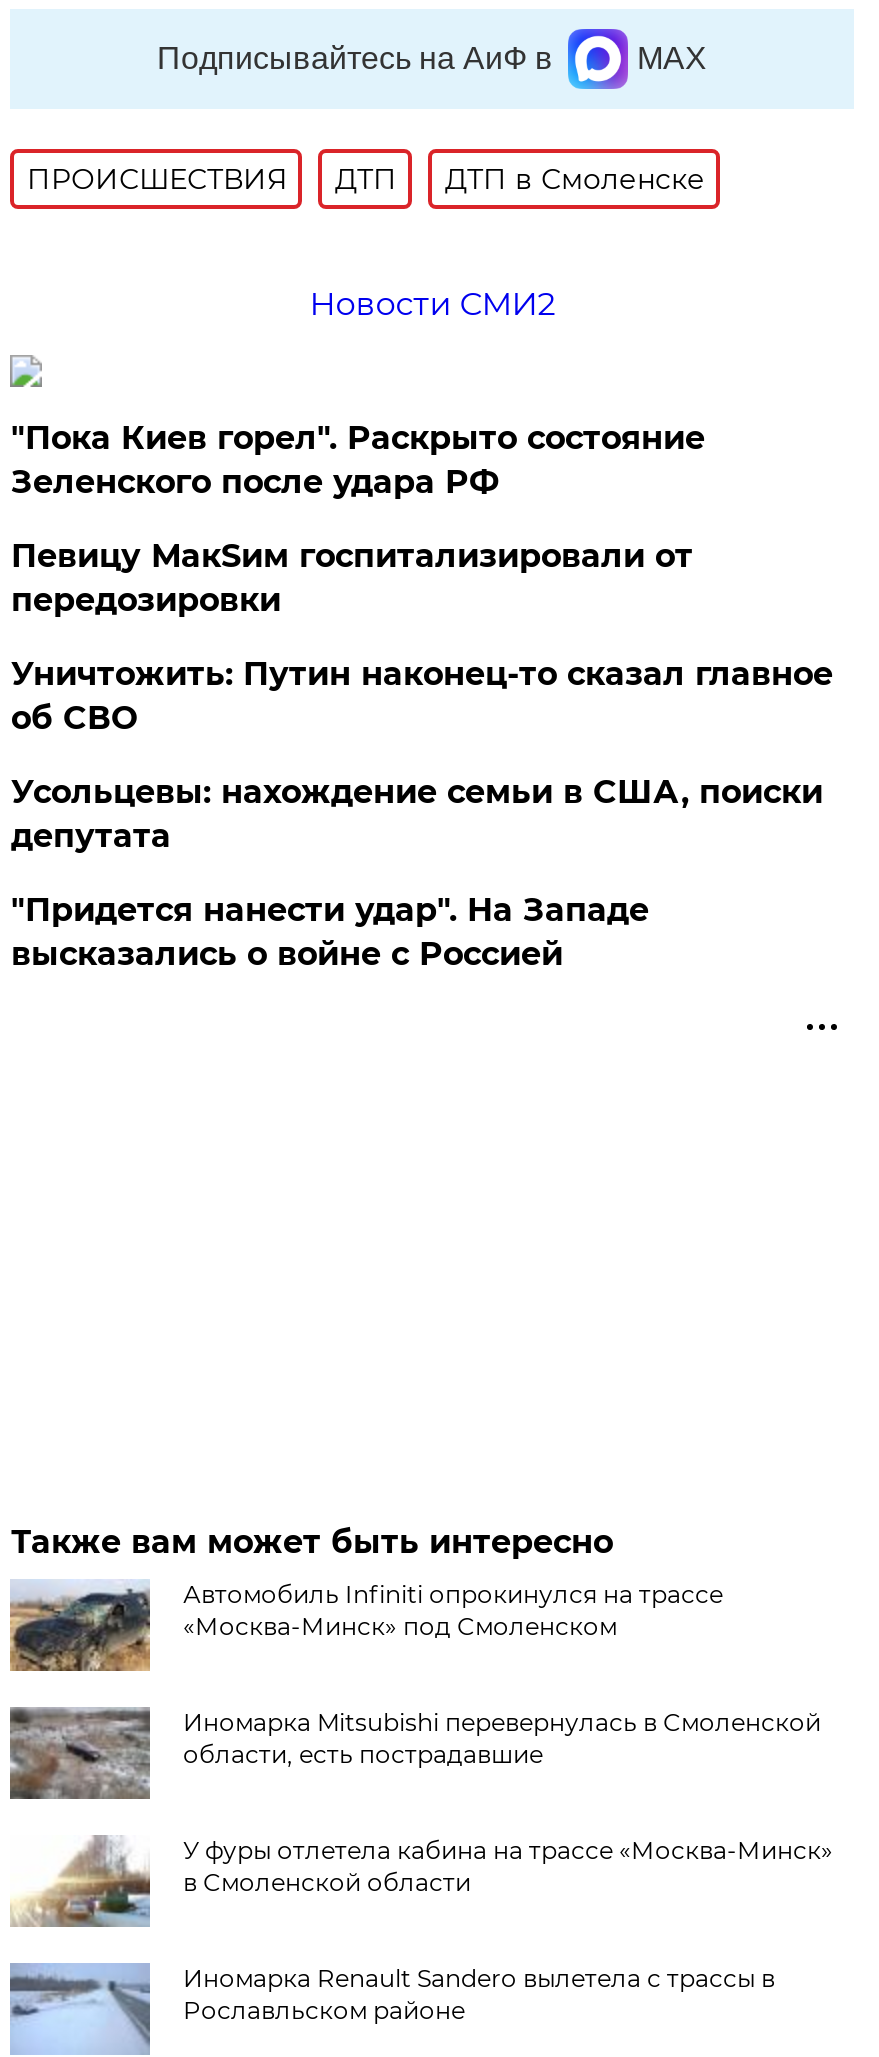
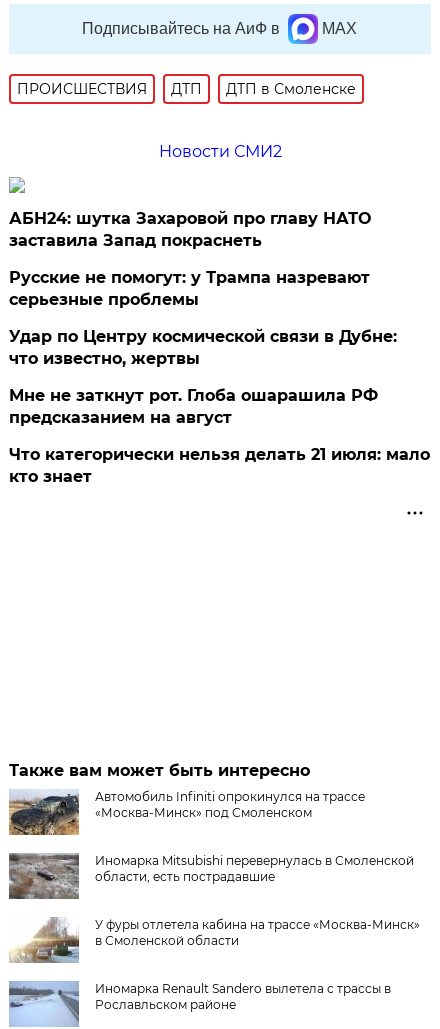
[11,419,705,501] "Пока Киев горел". Раскрыто состояние | Зеленского после удара РФ -> [9,209,371,250] АБН24: шутка Захаровой про главу НАТО | заставила Запад покраснеть
[11,537,693,619] Певицу МакSим госпитализировали от | передозировки -> [9,268,370,309] Русские не помогут: у Трампа назревают | серьезные проблемы
[11,655,833,737] Уничтожить: Путин наконец-то сказал главное | об СВО -> [9,327,397,368] Удар по Центру космической связи в Дубне: | что известно, жертвы
[11,773,823,855] Усольцевы: нахождение семьи в США, поиски | депутата -> [9,386,378,427] Мне не заткнут рот. Глоба ошарашила РФ | предсказанием на август
[11,891,649,973] "Придется нанести удар". На Западе | высказались о войне с Россией -> [9,445,430,486] Что категорически нельзя делать 21 июля: мало | кто знает

